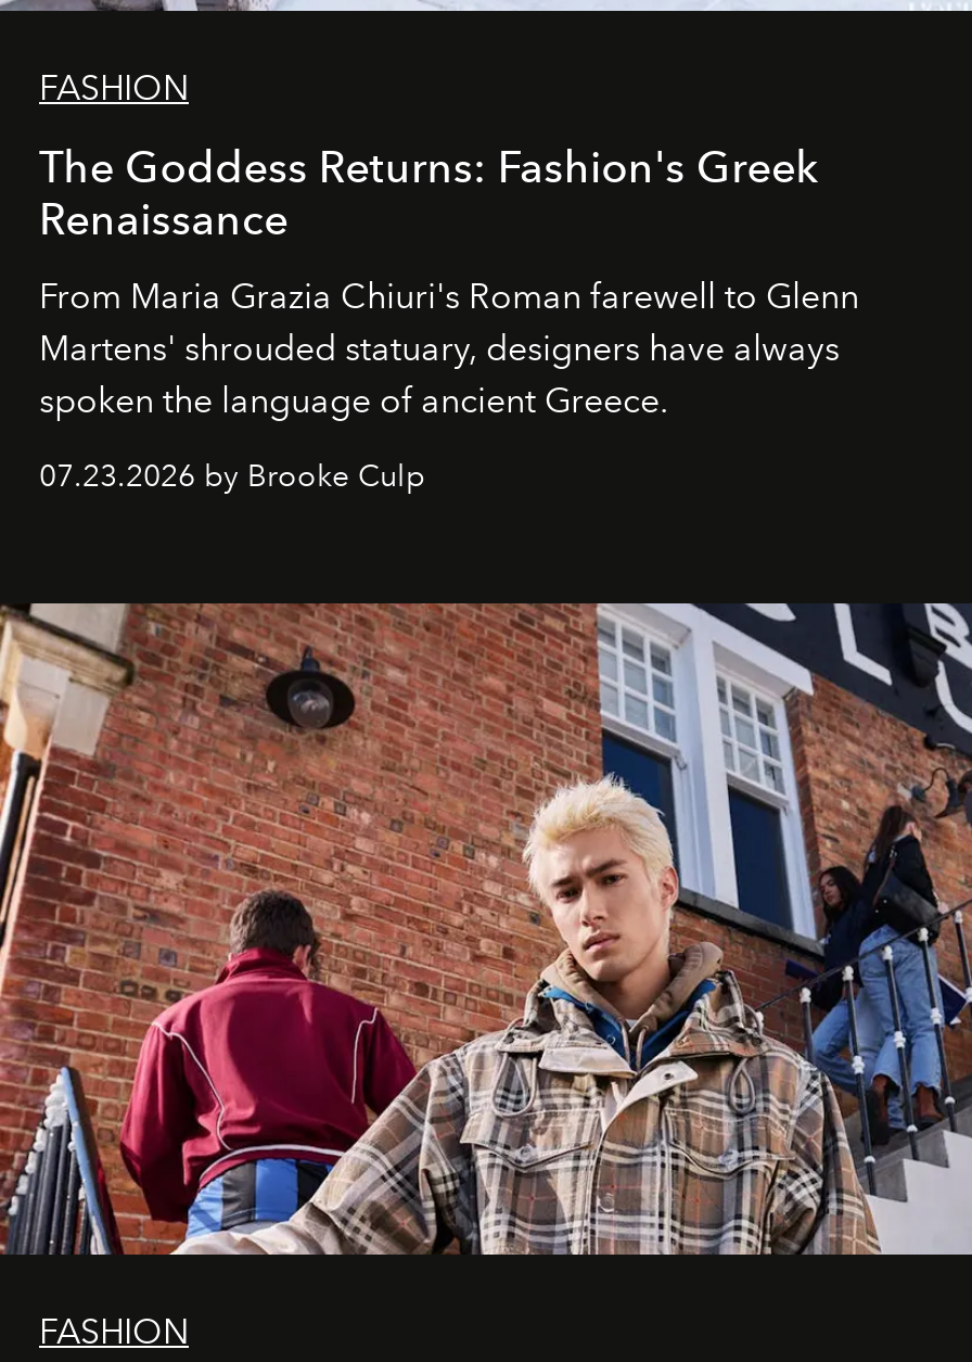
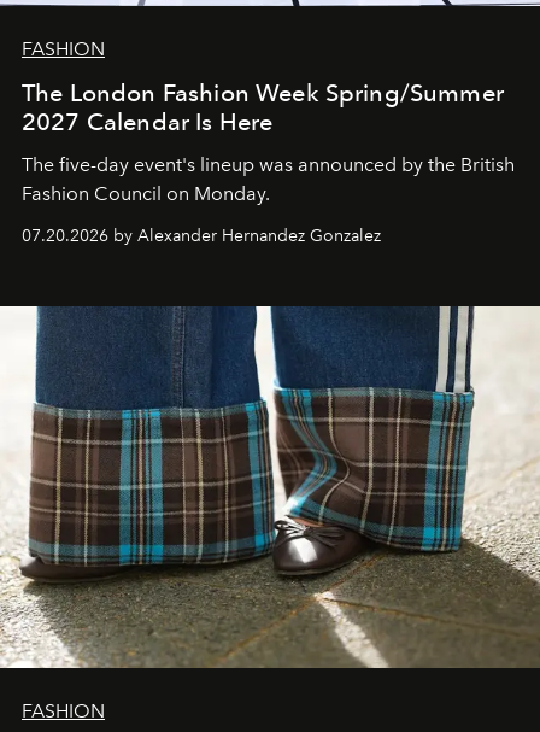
[39,140,820,245] The Goddess Returns: Fashion's Greek | Renaissance -> [22,78,504,136] The London Fashion Week Spring/Summer | 2027 Calendar Is Here
[39,275,859,420] From Maria Grazia Chiuri's Roman farewell to Glenn | Martens' shrouded statuary, designers have always | spoken the language of ancient Greece. -> [22,153,515,205] The five-day event's lineup was announced by the British | Fashion Council on Monday.
[39,457,425,494] 07.23.2026 by Brooke Culp -> [22,225,381,246] 07.20.2026 by Alexander Hernandez Gonzalez
[7,601,965,1257] [image] -> [4,305,536,669] [image]

